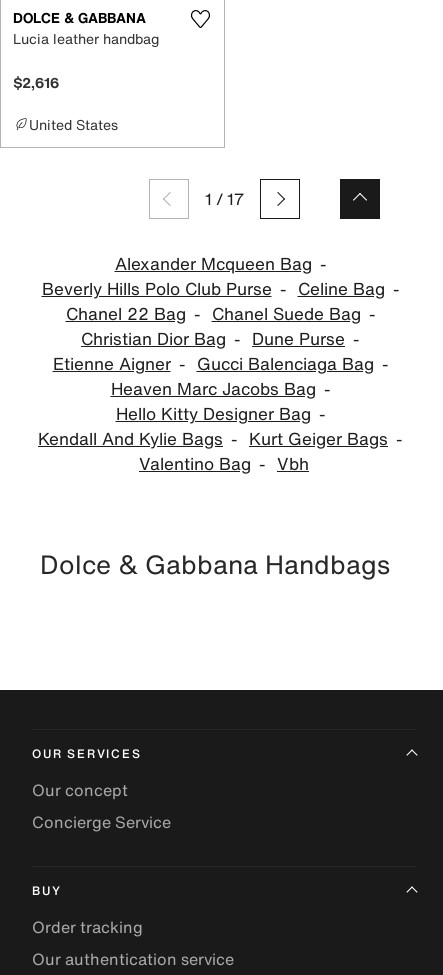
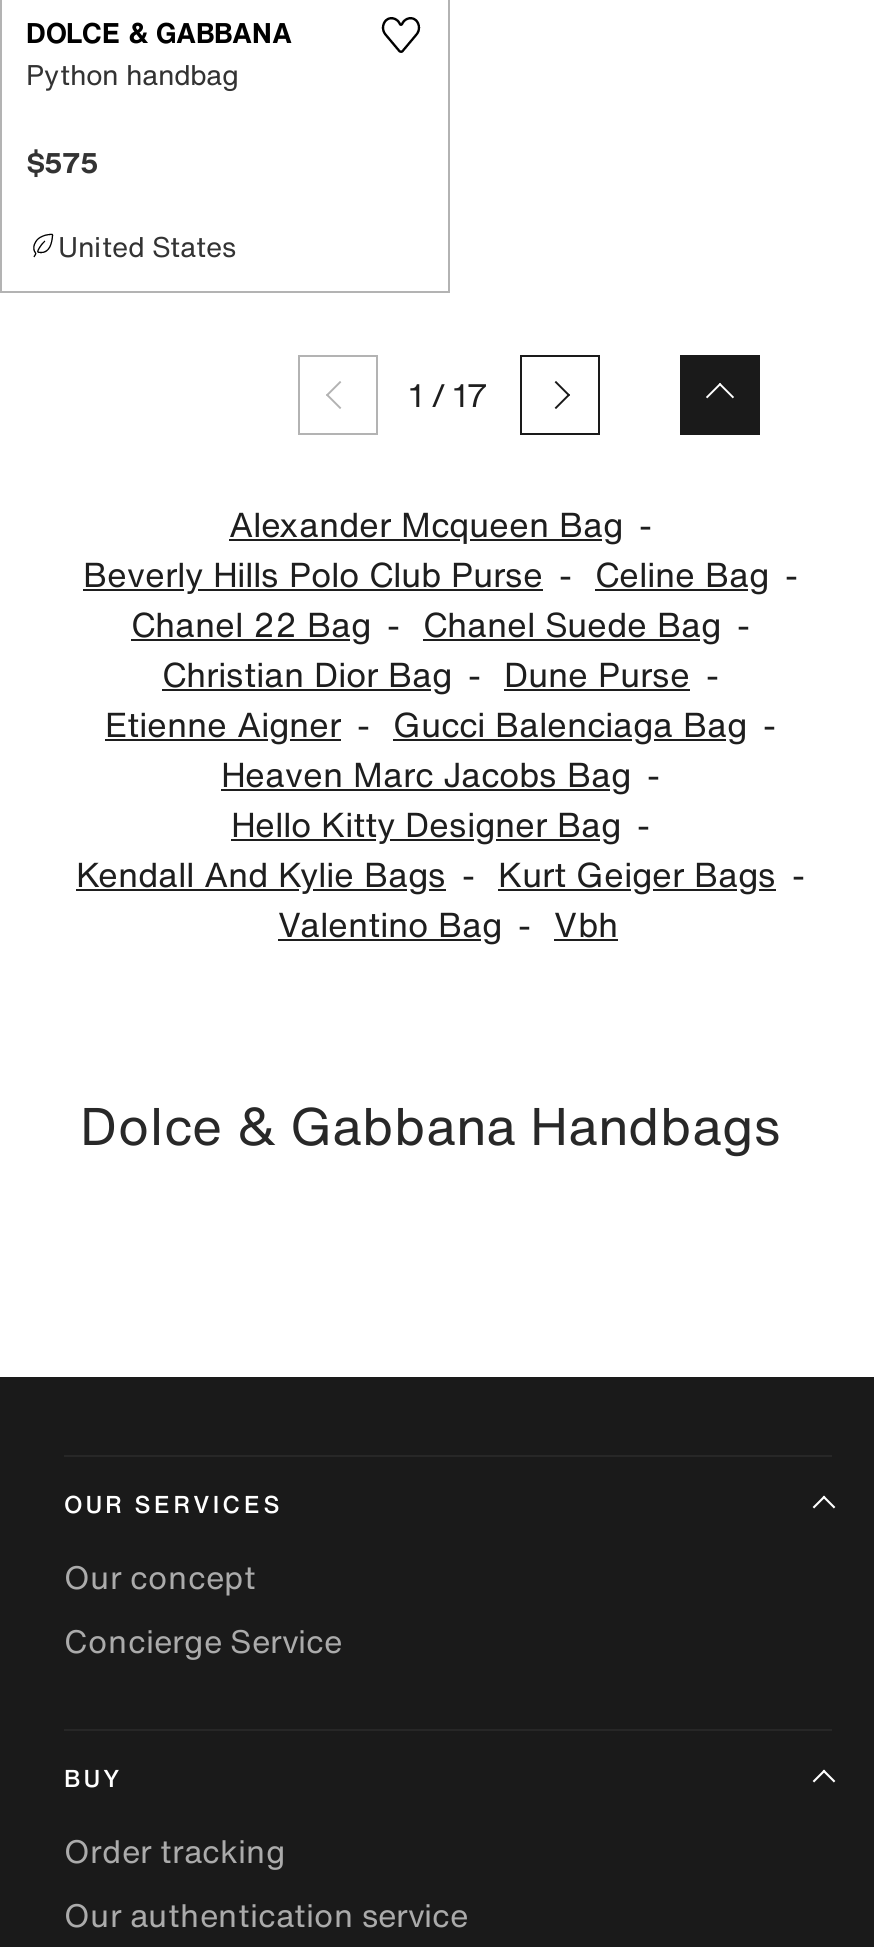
[13,28,159,49] Lucia leather handbag -> [26,53,238,95] Python handbag
[13,72,59,93] $2,616 -> [26,140,98,182] $575

